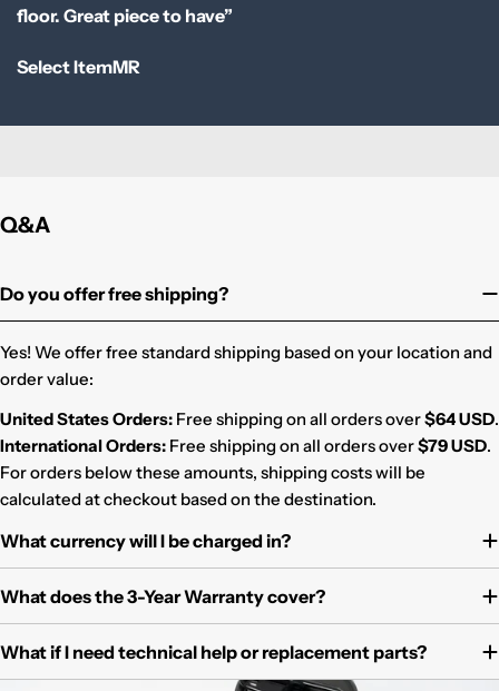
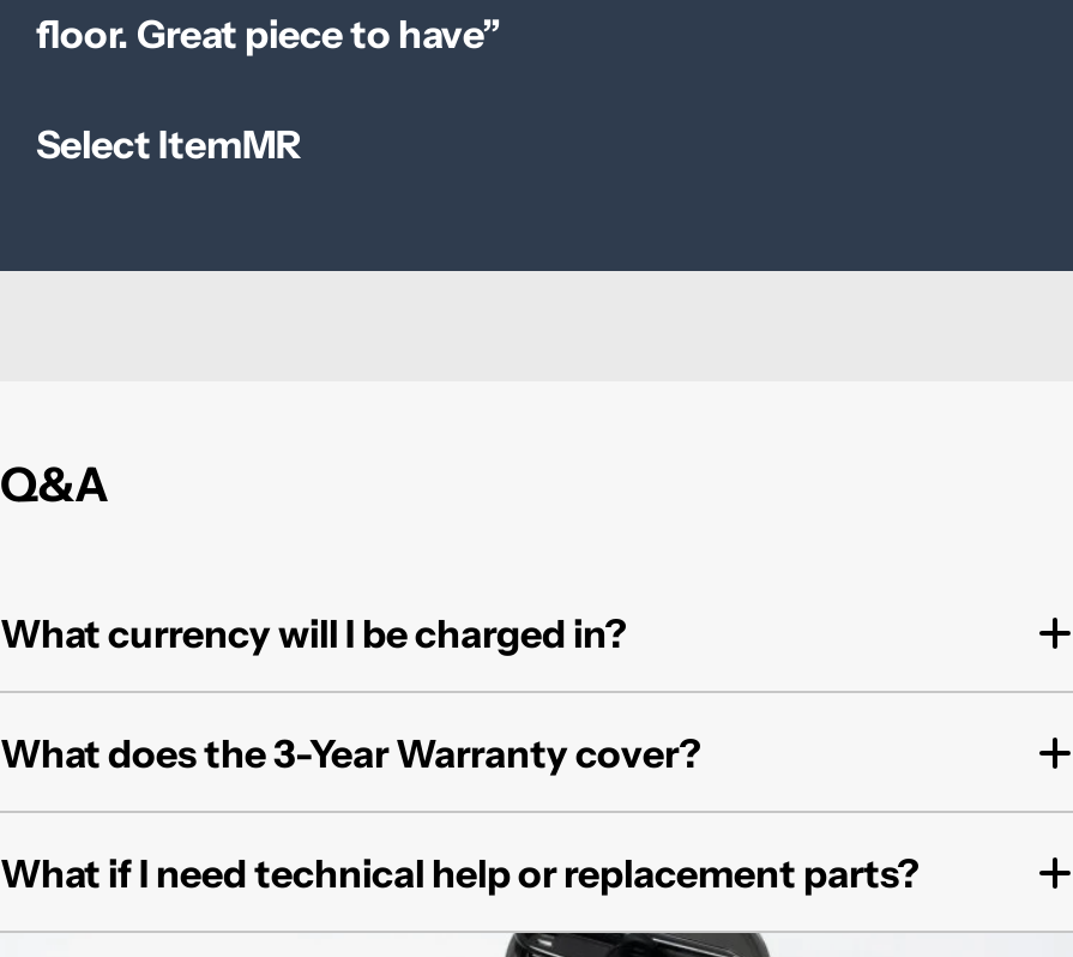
[0,282,499,510] Do you offer free shipping? | Yes! We offer free standard shipping based on your location and | order value: | United States Orders: Free shipping on all orders over $64 USD. | International Orders: Free shipping on all orders over $79 USD. | For orders below these amounts, shipping costs will be | calculated at checkout based on the destination. -> none

